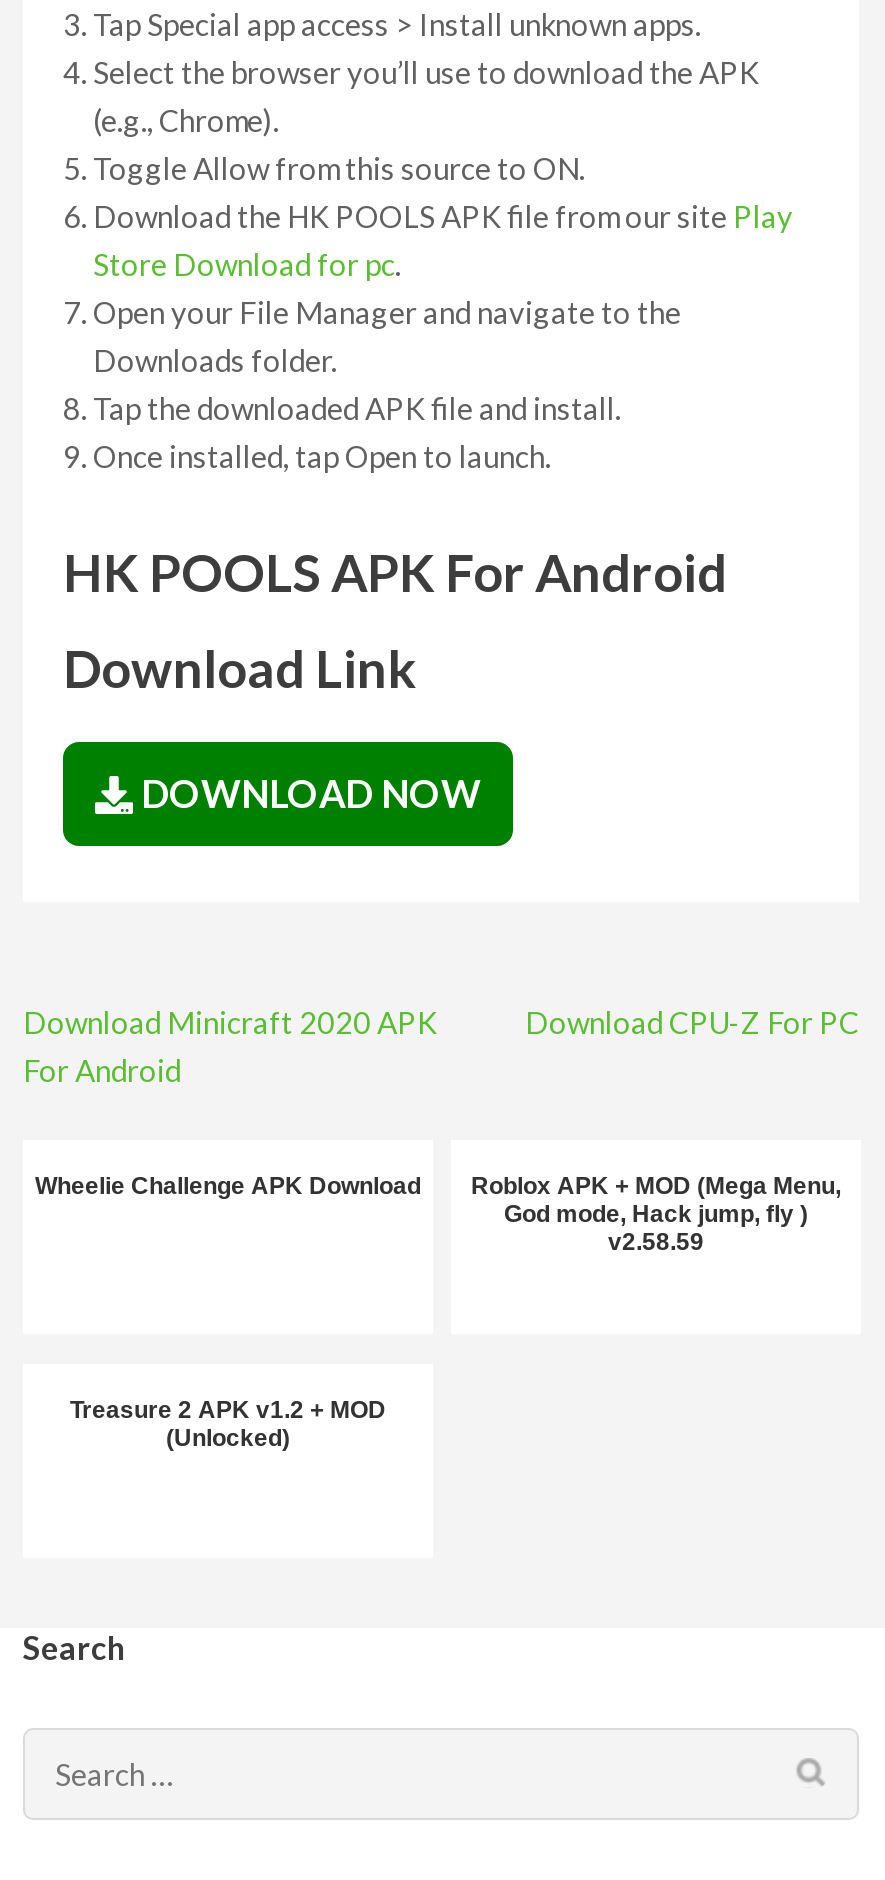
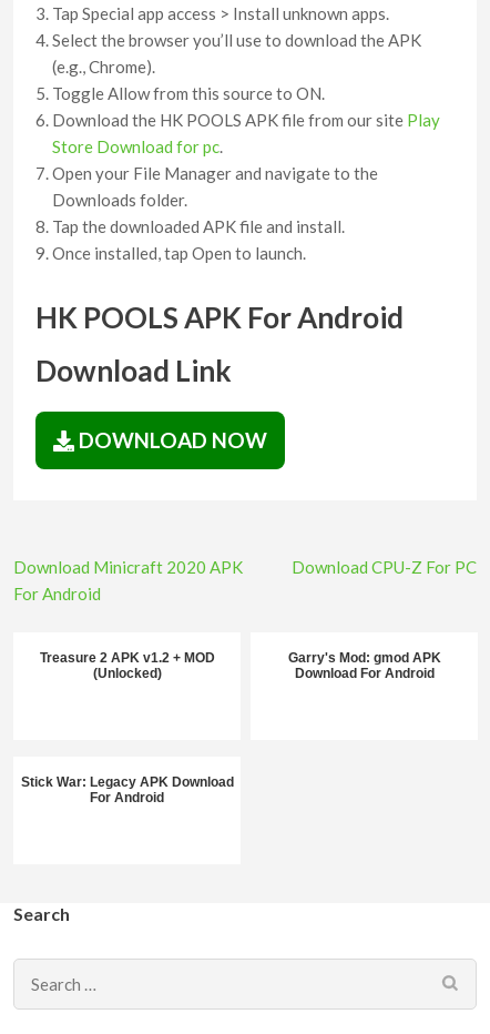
[35,1172,841,1256] Wheelie Challenge APK Download | Roblox APK + MOD (Mega Menu, | God mode, Hack jump, fly ) | v2.58.59 -> none
moved [70,1396,386,1452] -> [39,650,215,681]: Treasure 2 APK v1.2 + MOD | (Unlocked)
none -> [288,650,441,681] Garry's Mod: gmod APK | Download For Android
none -> [21,774,233,805] Stick War: Legacy APK Download | For Android

